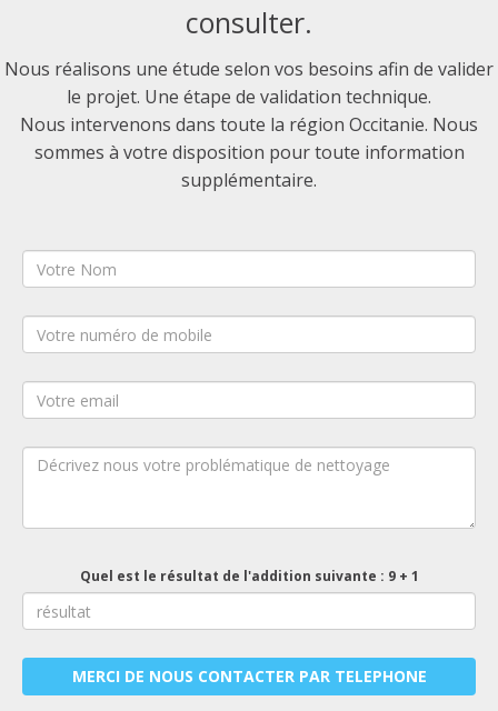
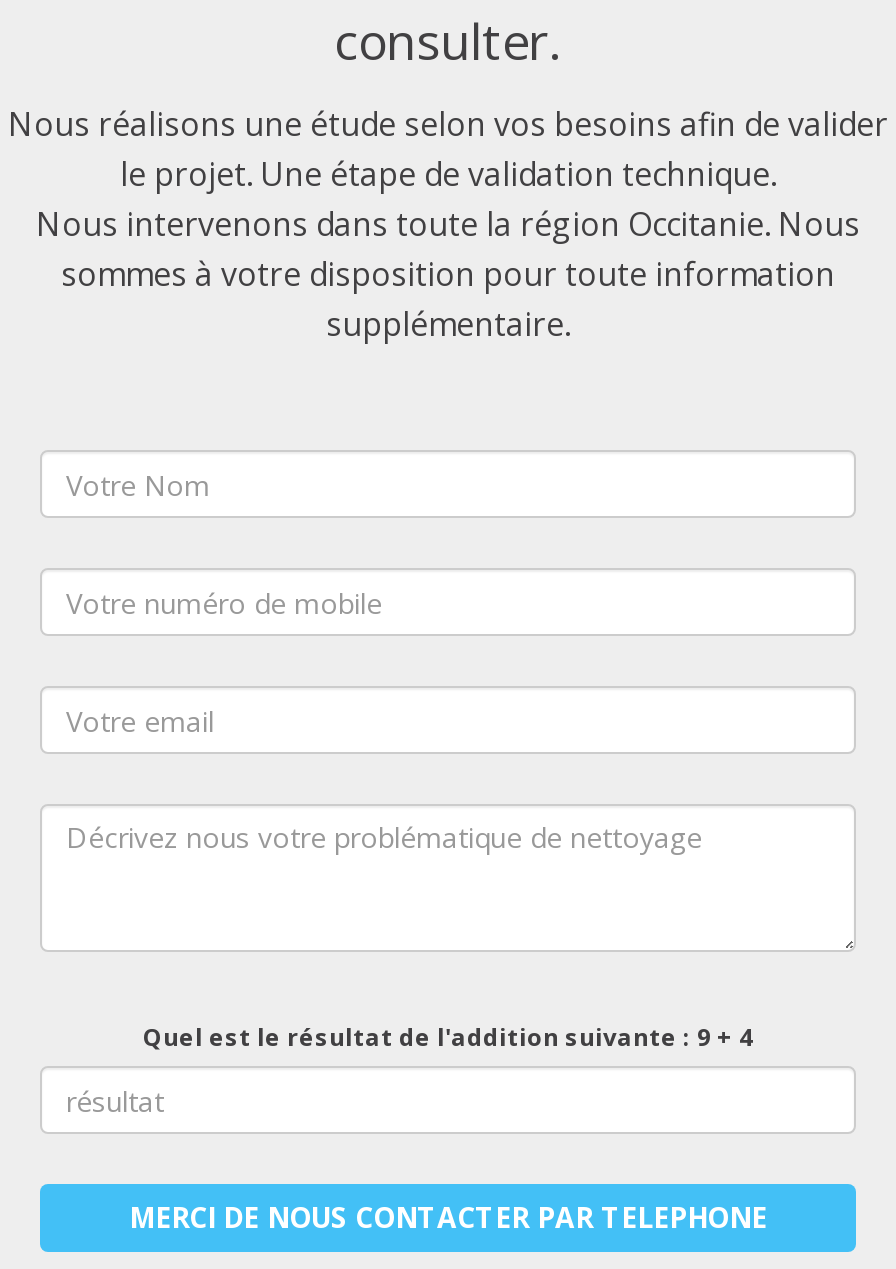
[79,567,419,586] Quel est le résultat de l'addition suivante : 9 + 1 -> [143,1020,753,1054] Quel est le résultat de l'addition suivante : 9 + 4

